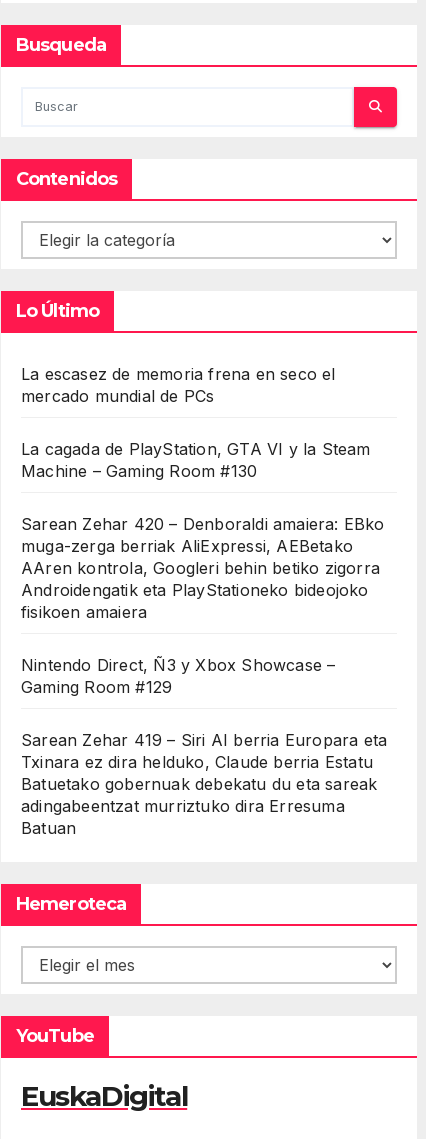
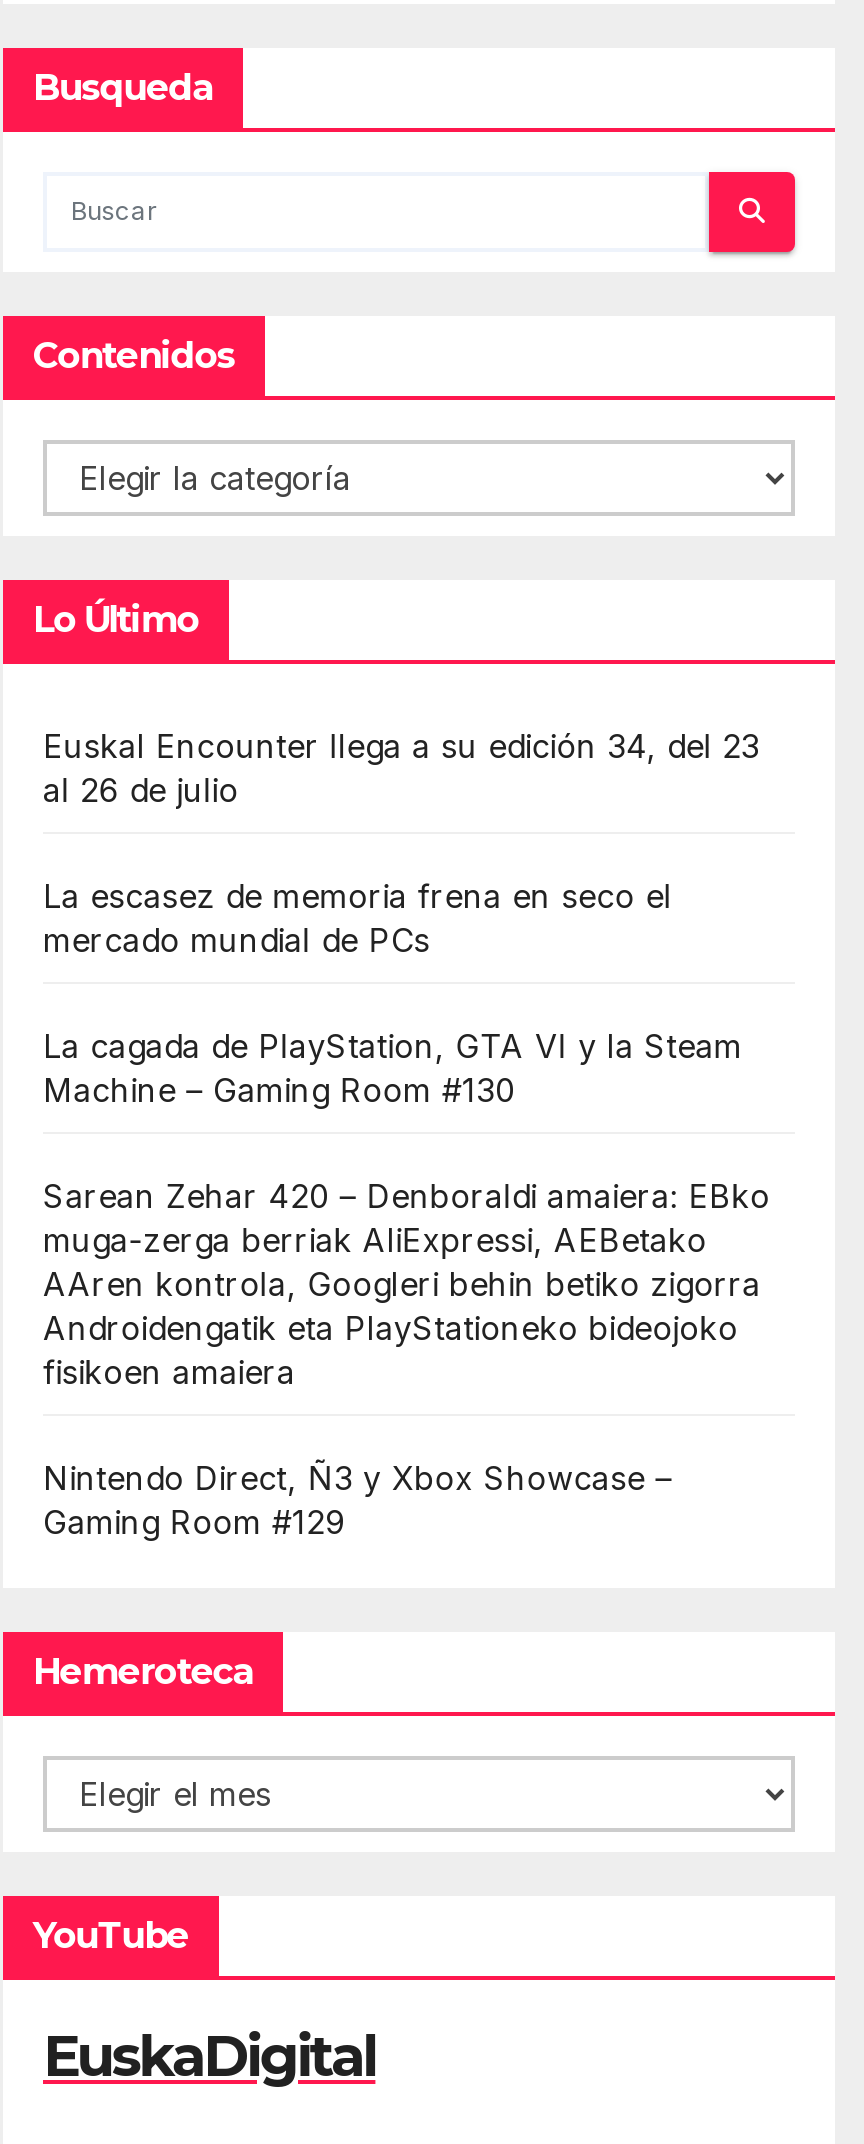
none -> [43,725,759,809] Euskal Encounter llega a su edición 34, del 23 | al 26 de julio
moved [21,364,385,697] -> [43,875,770,1541]: La escasez de memoria frena en seco el | mercado mundial de PCs | La cagada de PlayStation, GTA VI y la Steam | ... | Nintendo Direct, Ñ3 y Xbox Showcase – | Gaming Room #129
[21,730,387,838] Sarean Zehar 419 – Siri AI berria Europara eta | Txinara ez dira helduko, Claude berria Estatu | Batuetako gobernuak debekatu du eta sareak | adingabeentzat murriztuko dira Erresuma | Batuan -> none

